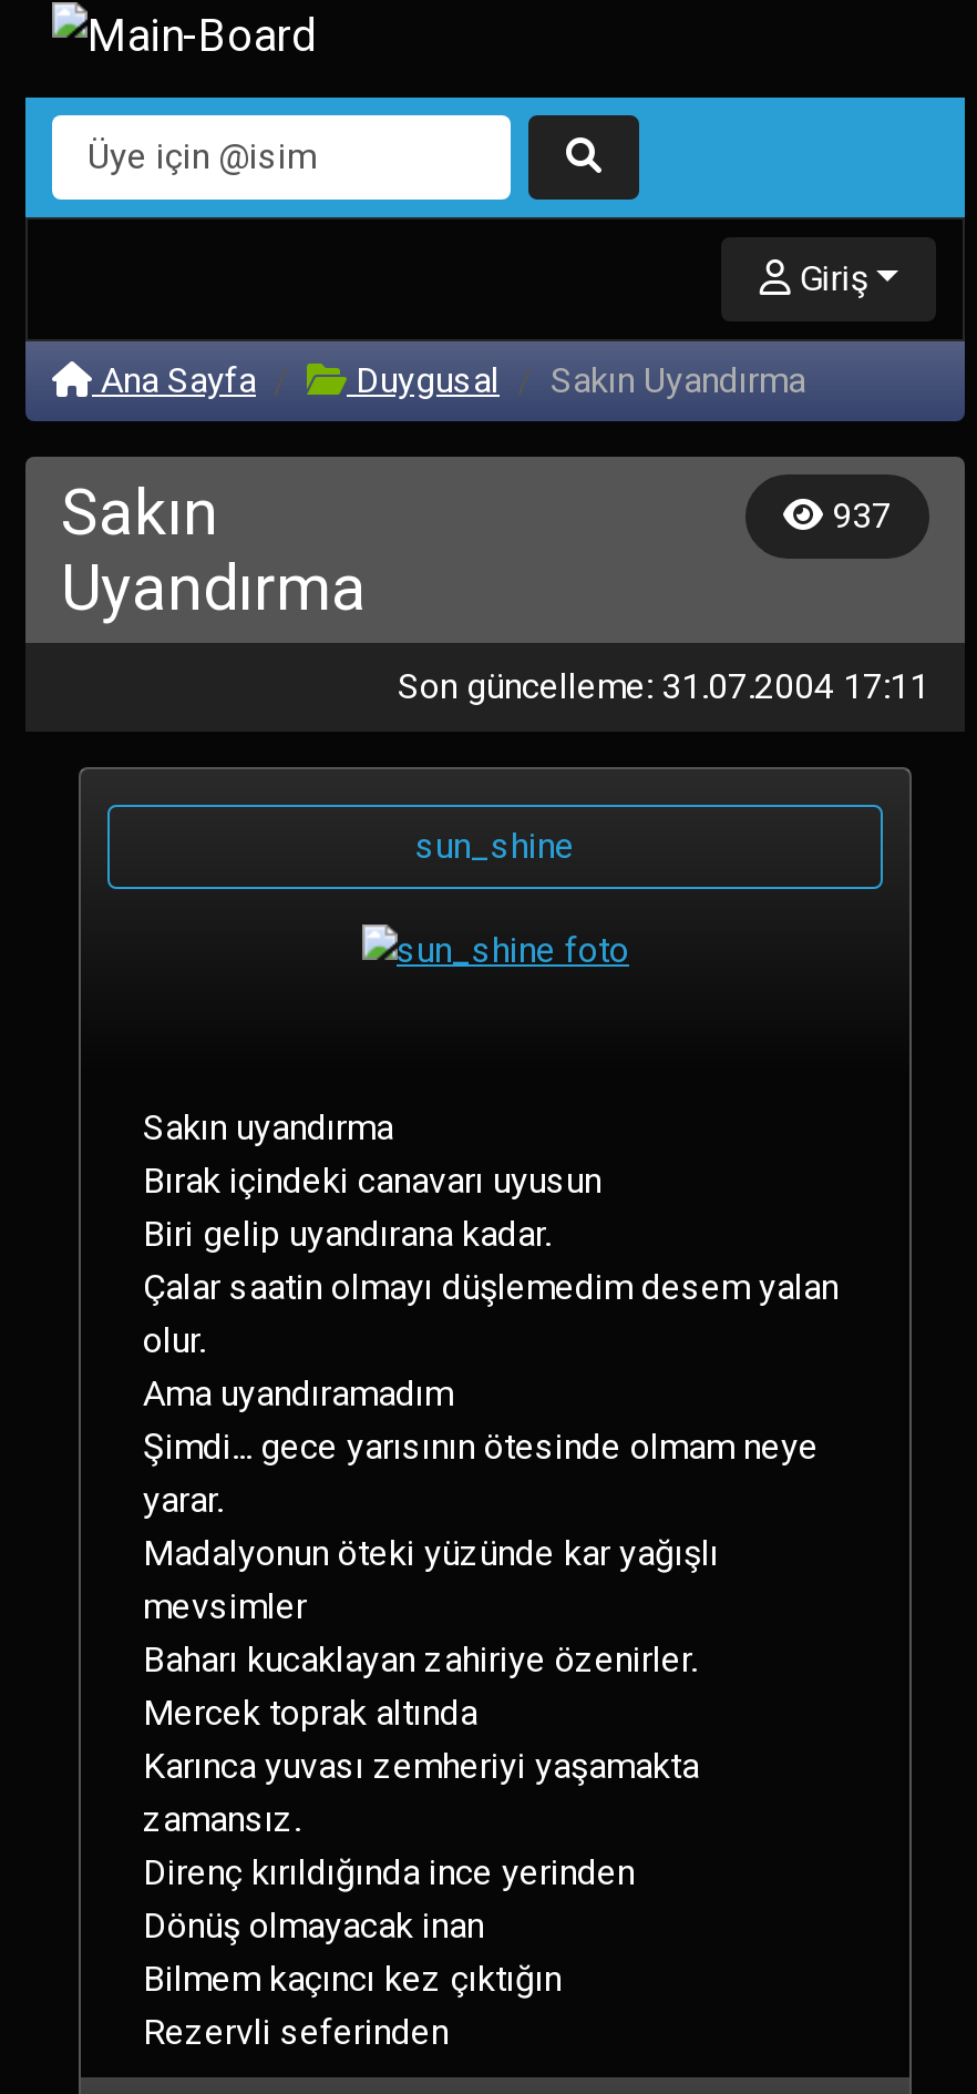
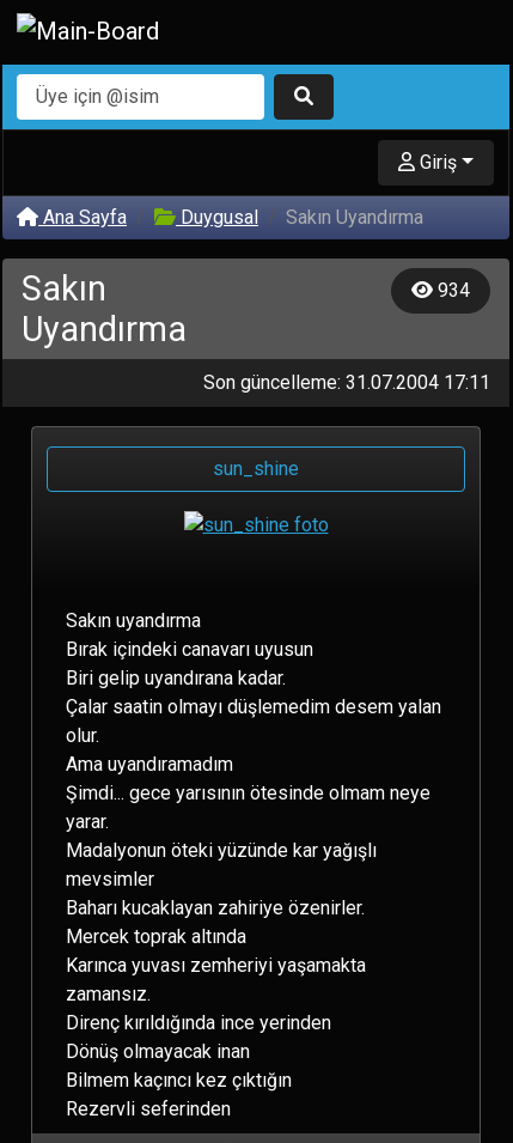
[823,494,892,536] 937 -> [433,279,470,301] 934

